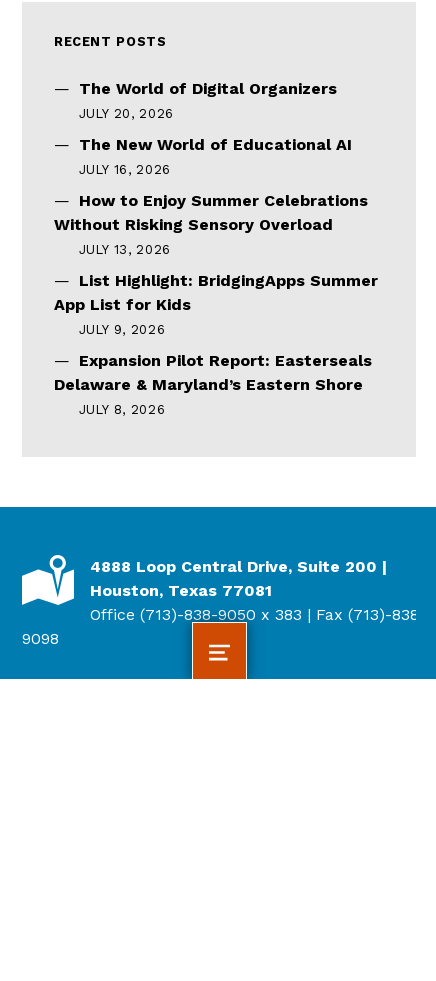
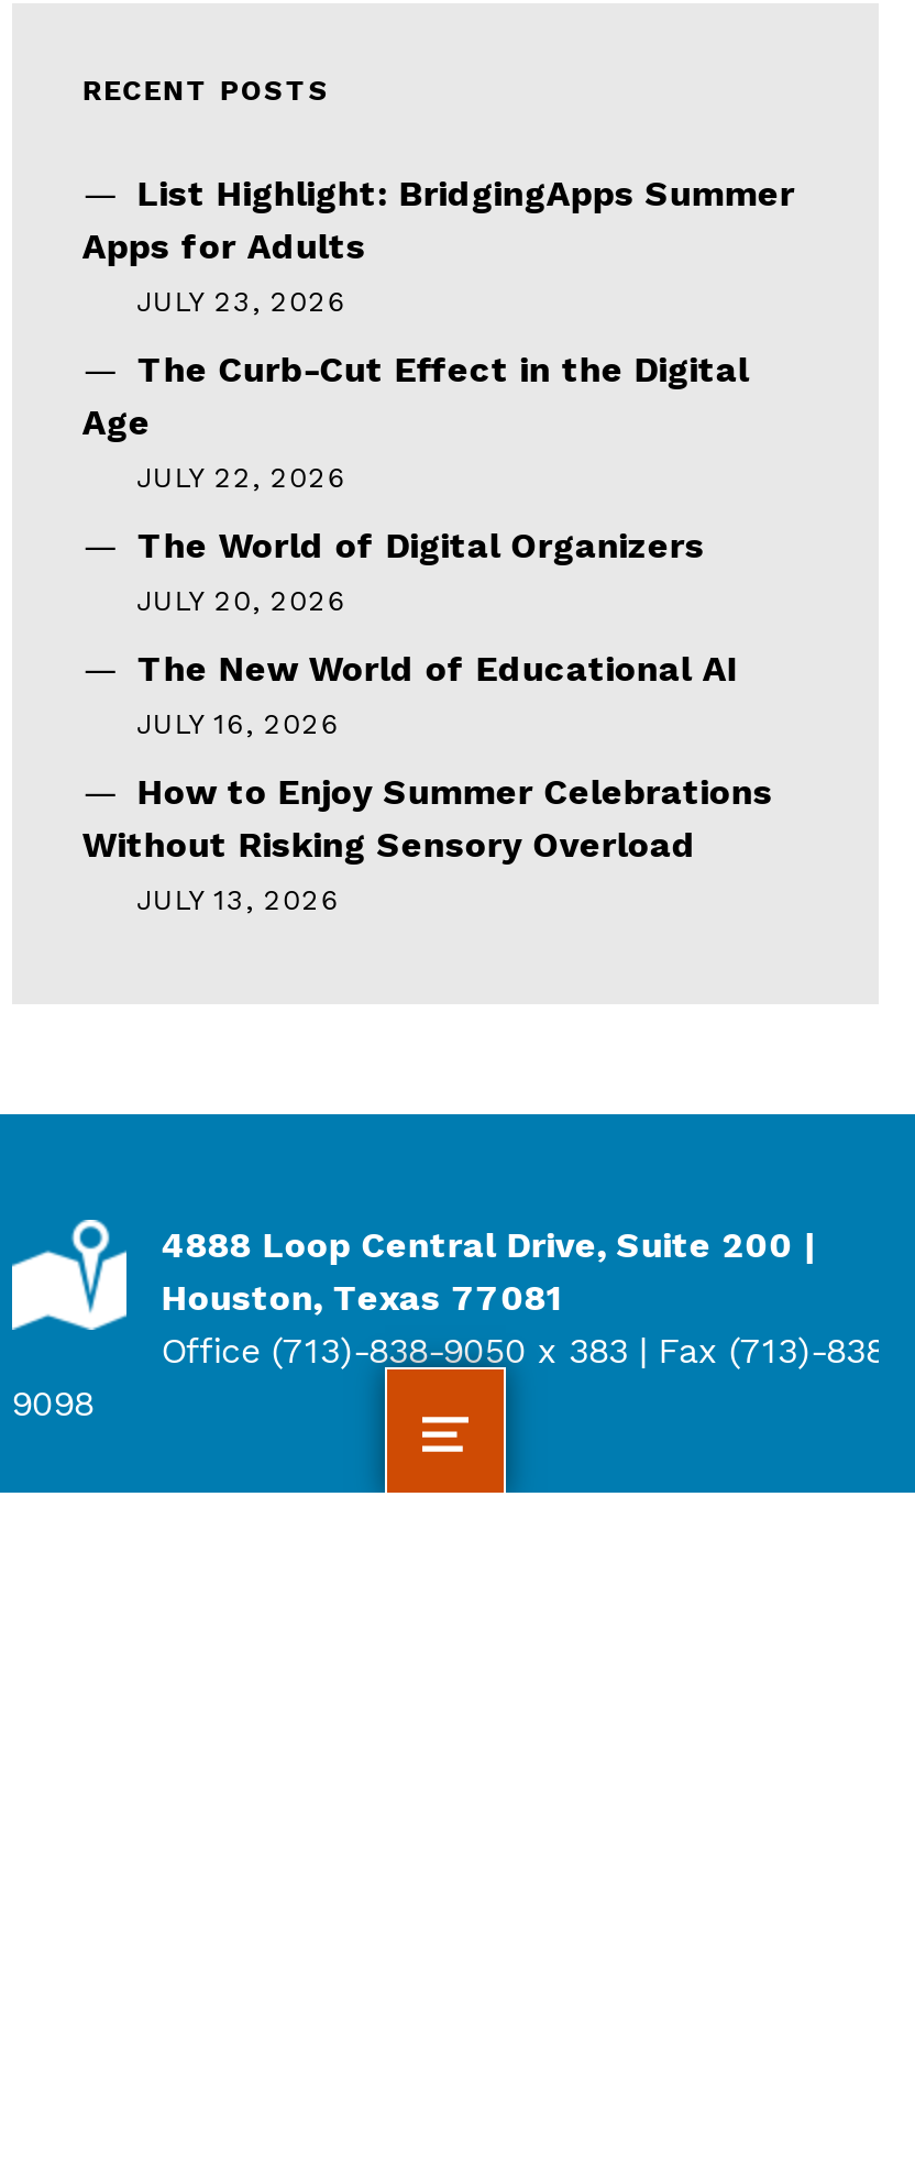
none -> [82,226,749,494] Apps for Adults | JULY 23, 2026 | The Curb-Cut Effect in the Digital | Age | JULY 22, 2026
moved [54,79,368,257] -> [82,525,773,917]: The World of Digital Organizers | JULY 20, 2026 | The New World of Educational AI | JULY 16, 2026 | How to Enjoy Summer Celebrations | Without Risking Sensory Overload | JULY 13, 2026
moved [79,271,378,290] -> [137,173,795,215]: List Highlight: BridgingApps Summer
[54,295,372,417] App List for Kids | JULY 9, 2026 | Expansion Pilot Report: Easterseals | Delaware & Maryland’s Eastern Shore | JULY 8, 2026 -> none

